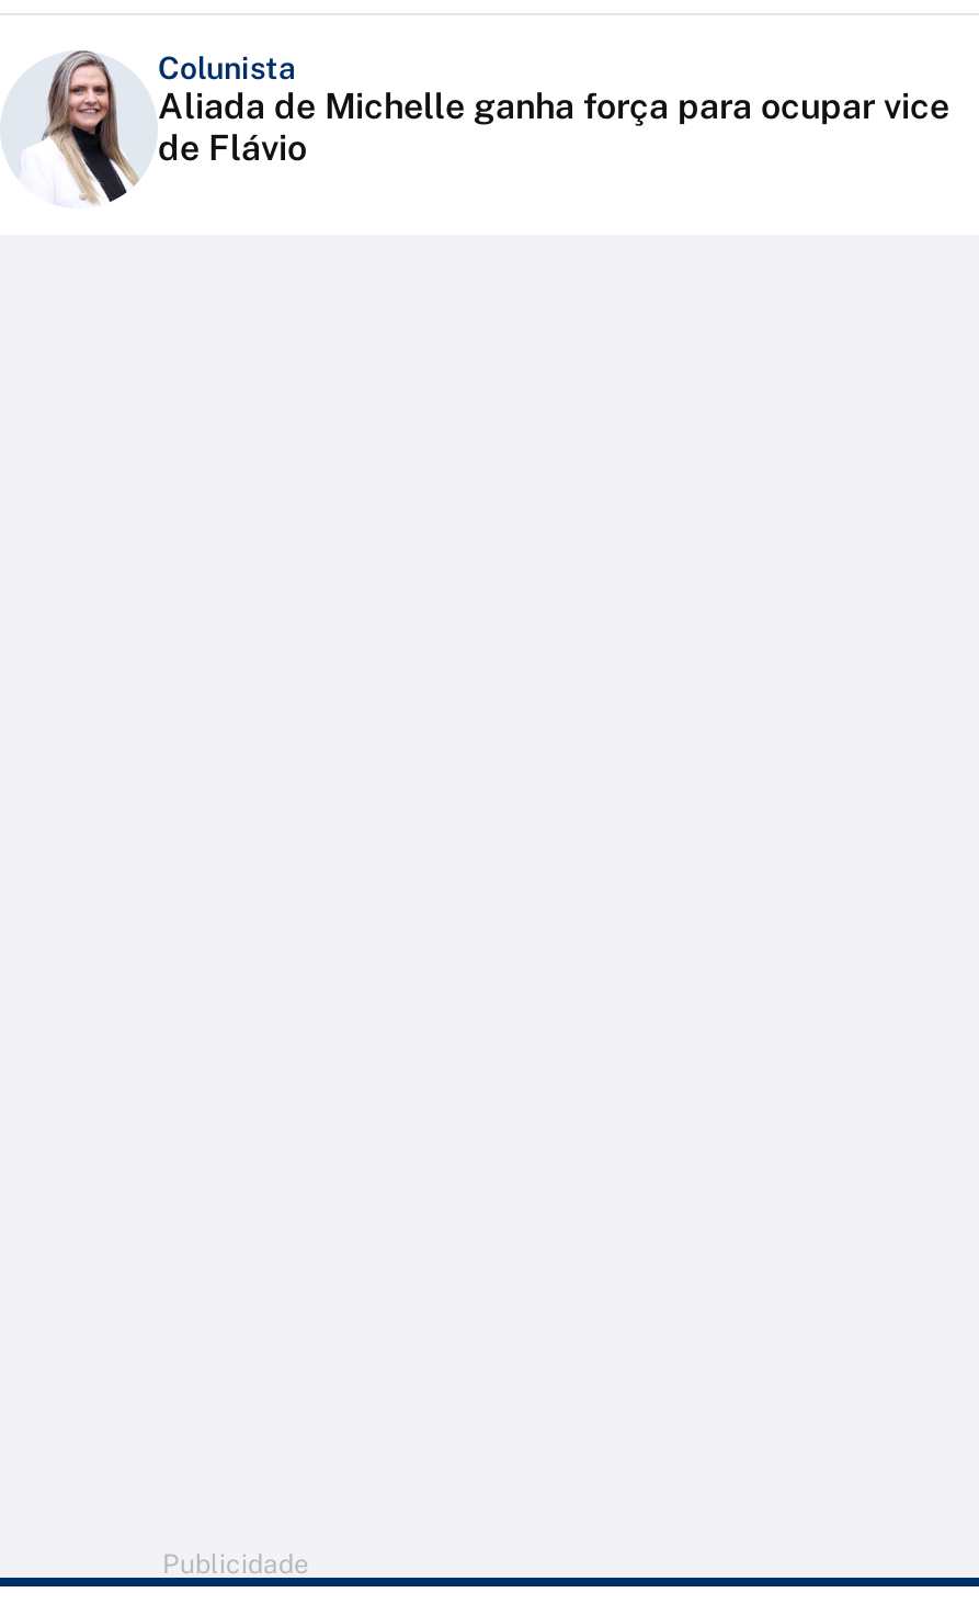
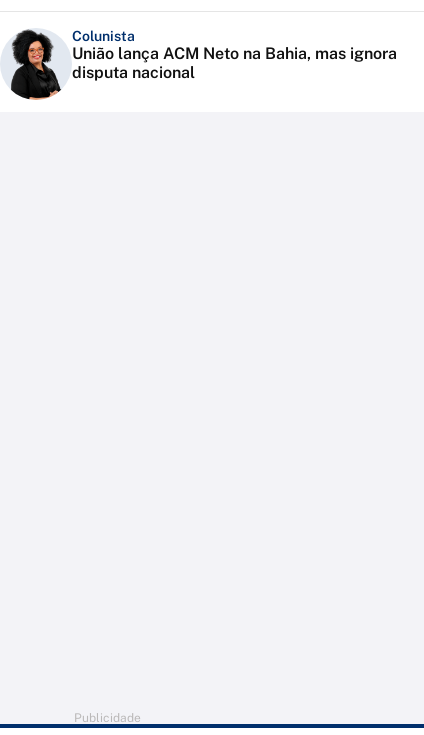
[22,48,949,208] [image] | Aliada de Michelle ganha força para ocupar vice | de Flávio -> [10,29,397,101] [image] | União lança ACM Neto na Bahia, mas ignora | disputa nacional

